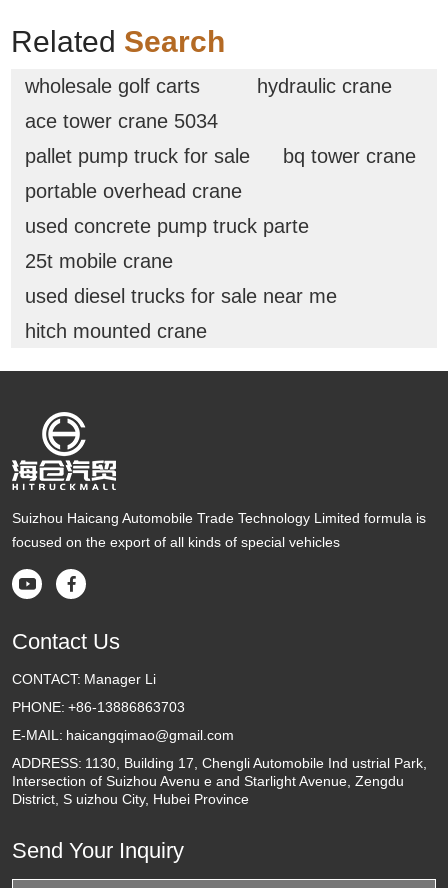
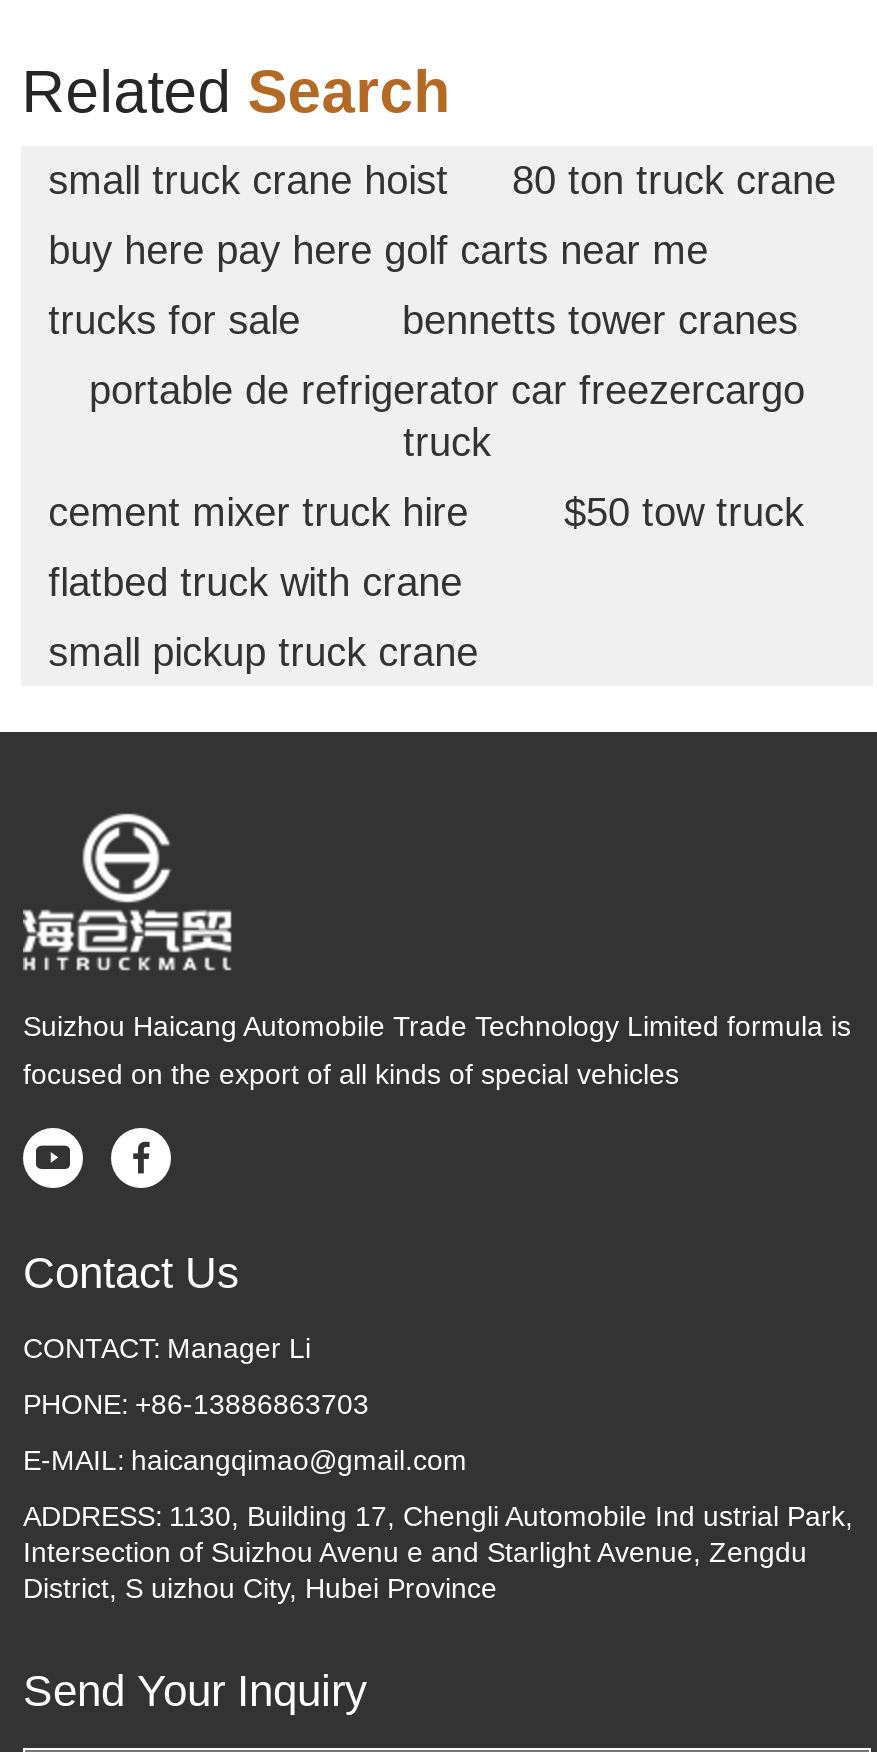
[25,75,416,342] wholesale golf carts | hydraulic crane | ace tower crane 5034 | pallet pump truck for sale | bq tower crane | portable overhead crane | used concrete pump truck parte | 25t mobile crane | used diesel trucks for sale near me | hitch mounted crane -> [48,158,836,673] small truck crane hoist | 80 ton truck crane | buy here pay here golf carts near me | trucks for sale | bennetts tower cranes | portable de refrigerator car freezercargo | truck | cement mixer truck hire | $50 tow truck | flatbed truck with crane | small pickup truck crane

